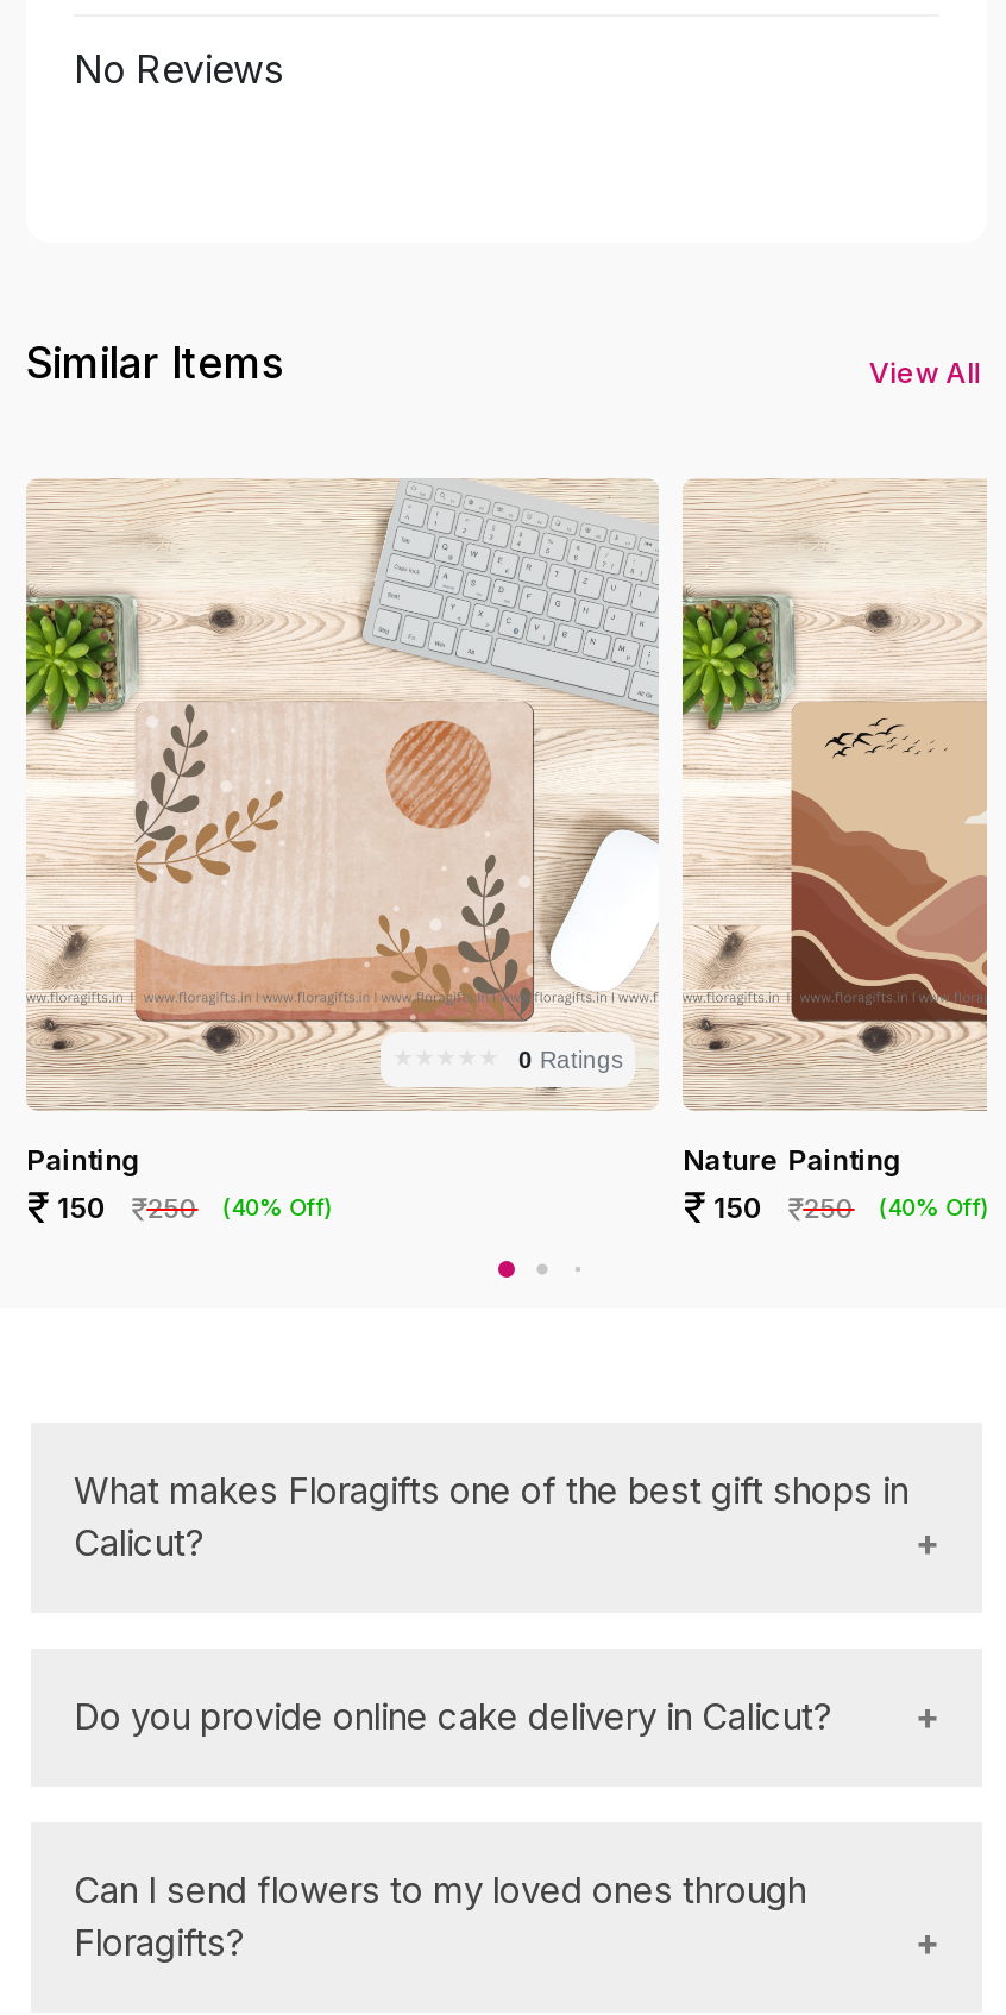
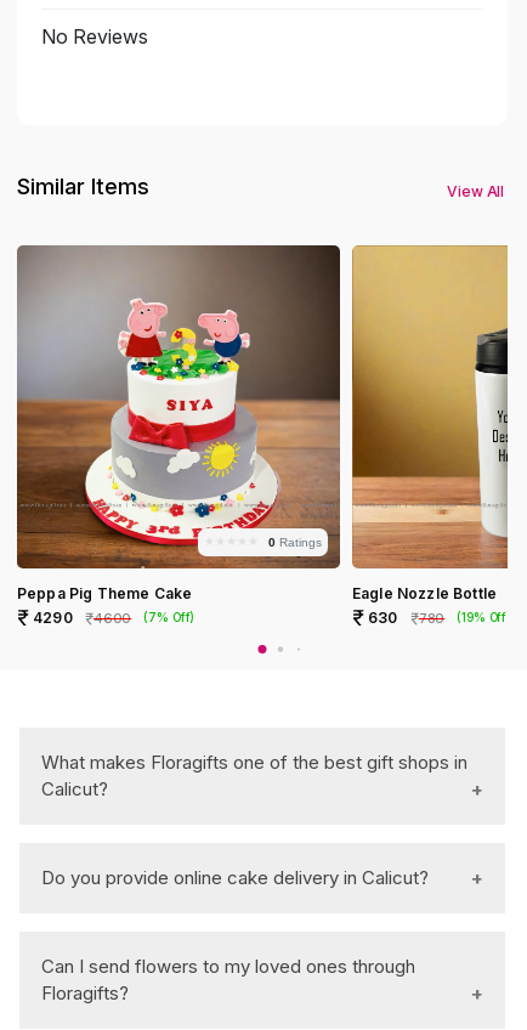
[24,478,659,1224] [image] | Painting | 150 | 250 | (40% Off) -> [16,244,341,626] [image] | Peppa Pig Theme Cake | 4290 | 4600 | (7% Off)
[680,481,990,1224] [image] | Nature Painting | 150 | 250 | (40% Off) -> [351,245,511,626] [image] | Eagle Nozzle Bottle | 630 | 780 | (19% Off)

